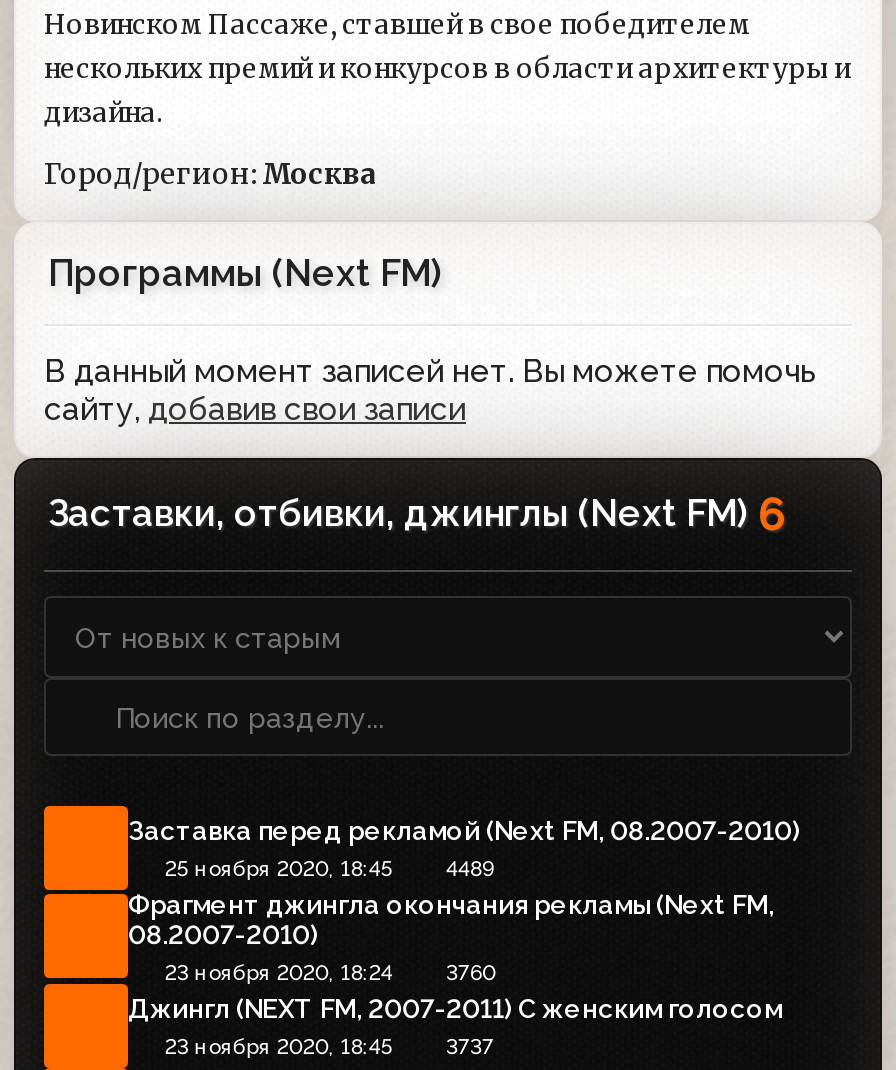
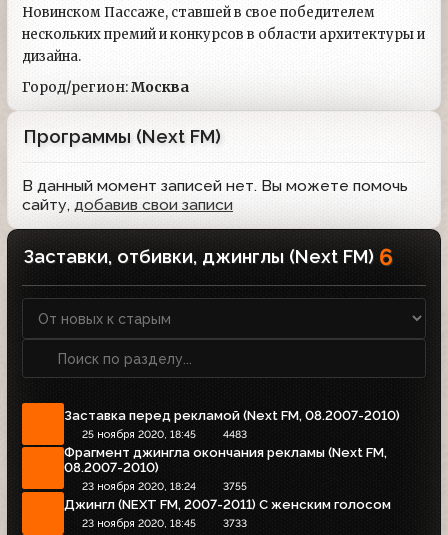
[446,856,494,880] 4489 -> [223,428,247,440] 4483
[446,960,496,984] 3760 -> [223,480,247,492] 3755
[446,1034,494,1058] 3737 -> [223,517,247,529] 3733

